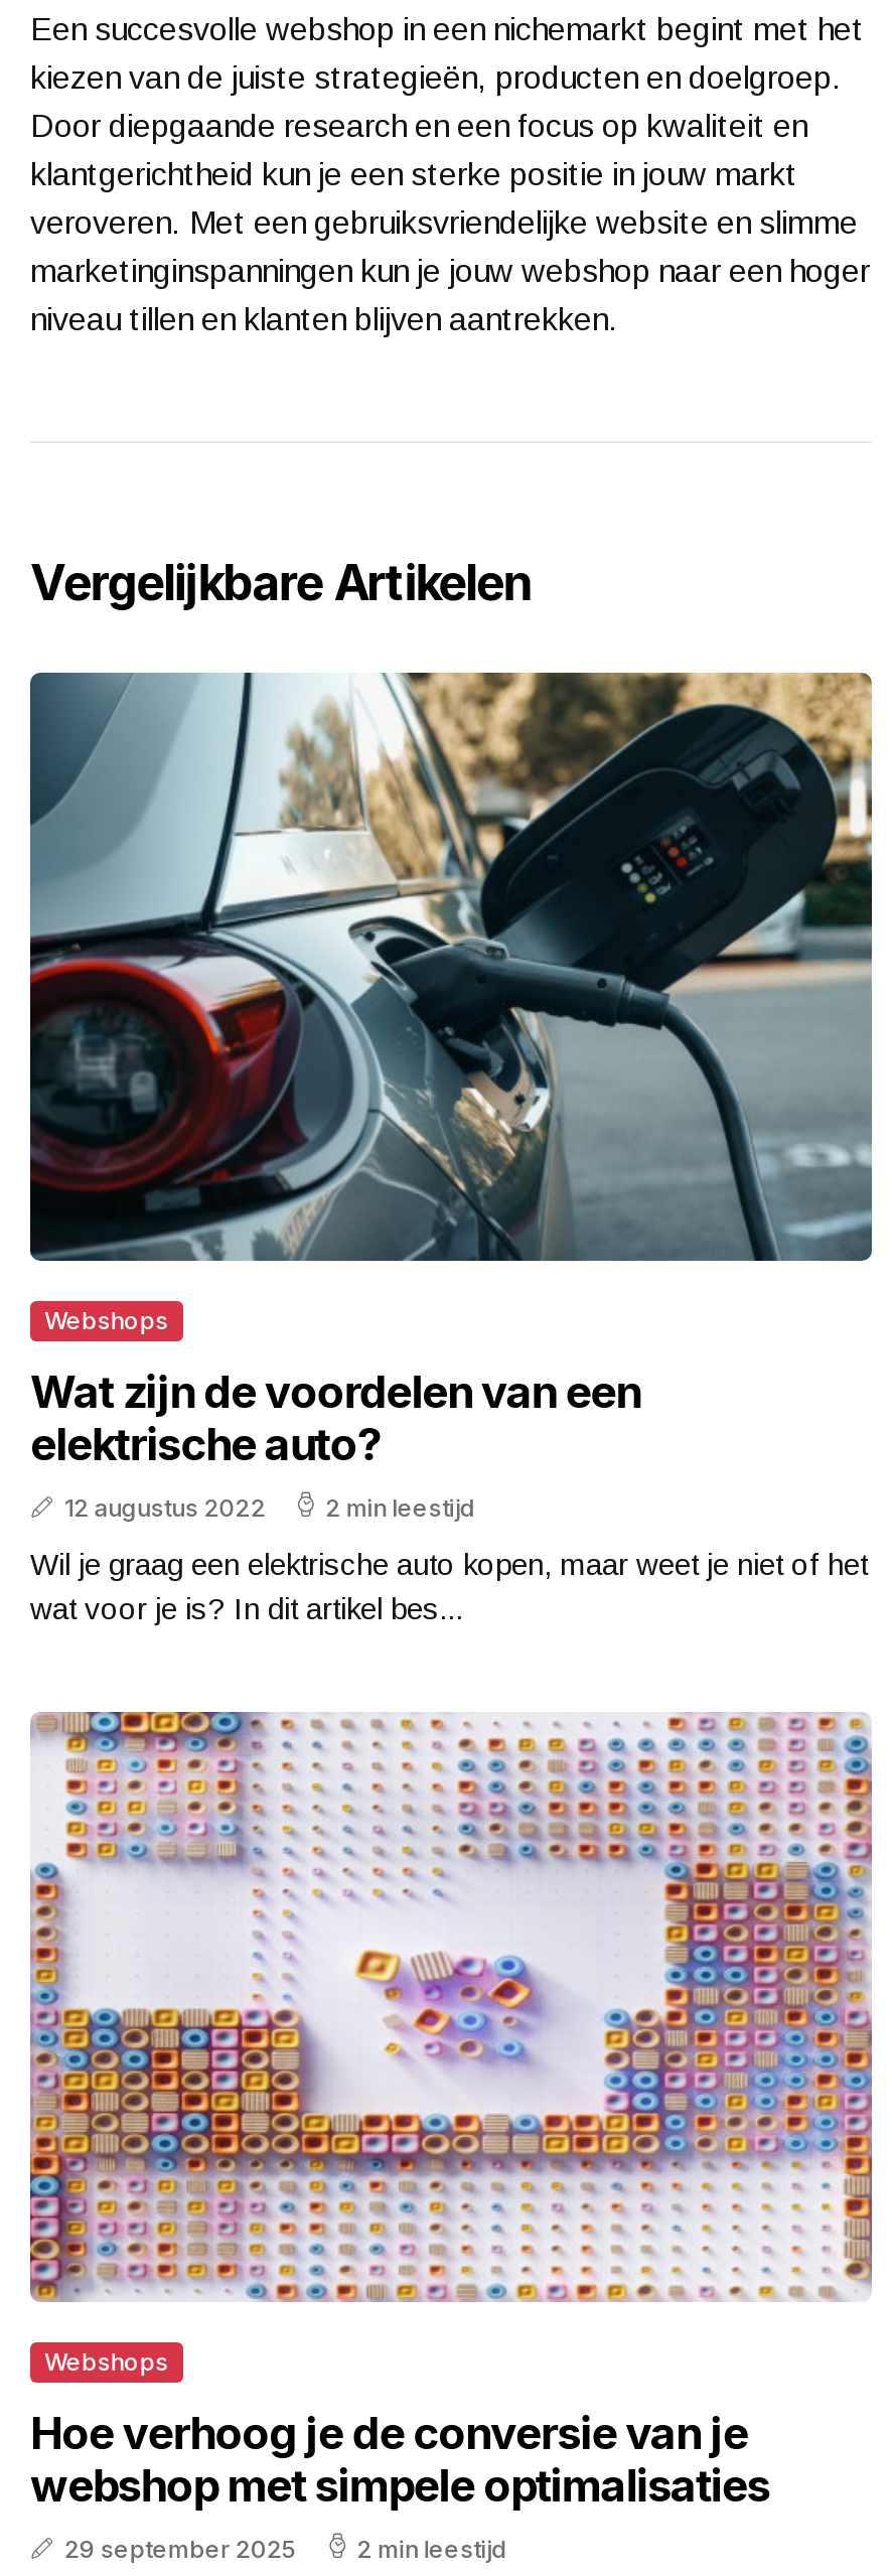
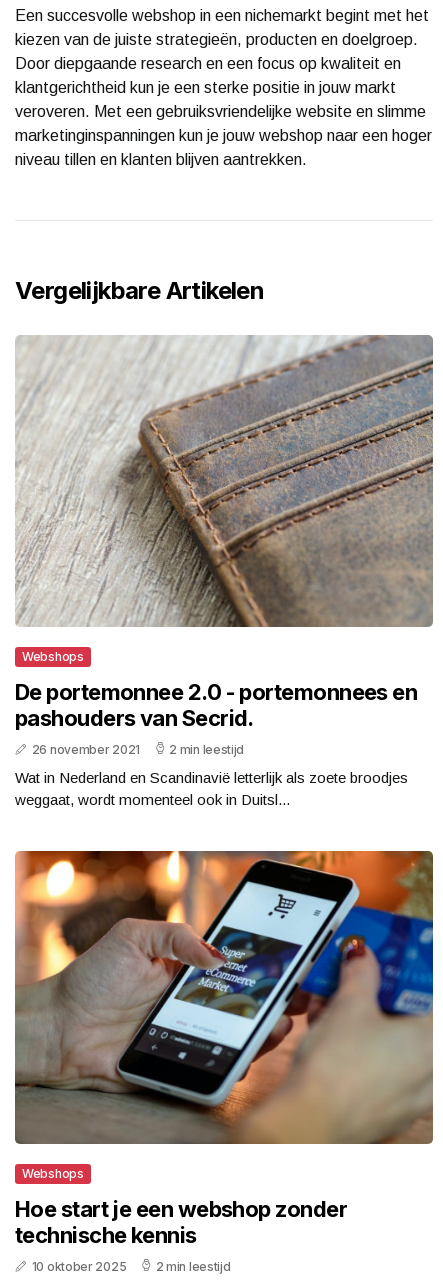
[28,671,872,1263] [image] -> [15,335,434,628] [image]
[30,1366,641,1523] Wat zijn de voordelen van een | elektrische auto? | 12 augustus 2022 -> [15,679,417,757] De portemonnee 2.0 - portemonnees en | pashouders van Secrid. | 26 november 2021
[30,1547,868,1626] Wil je graag een elektrische auto kopen, maar weet je niet of het | wat voor je is? In dit artikel bes... -> [15,769,408,808] Wat in Nederland en Scandinavië letterlijk als zoete broodjes | weggaat, wordt momenteel ook in Duitsl...
[28,1710,874,2302] [image] -> [14,850,434,1145] [image]
[30,2407,770,2564] Hoe verhoog je de conversie van je | webshop met simpele optimalisaties | 29 september 2025 -> [15,1196,347,1274] Hoe start je een webshop zonder | technische kennis | 10 oktober 2025

